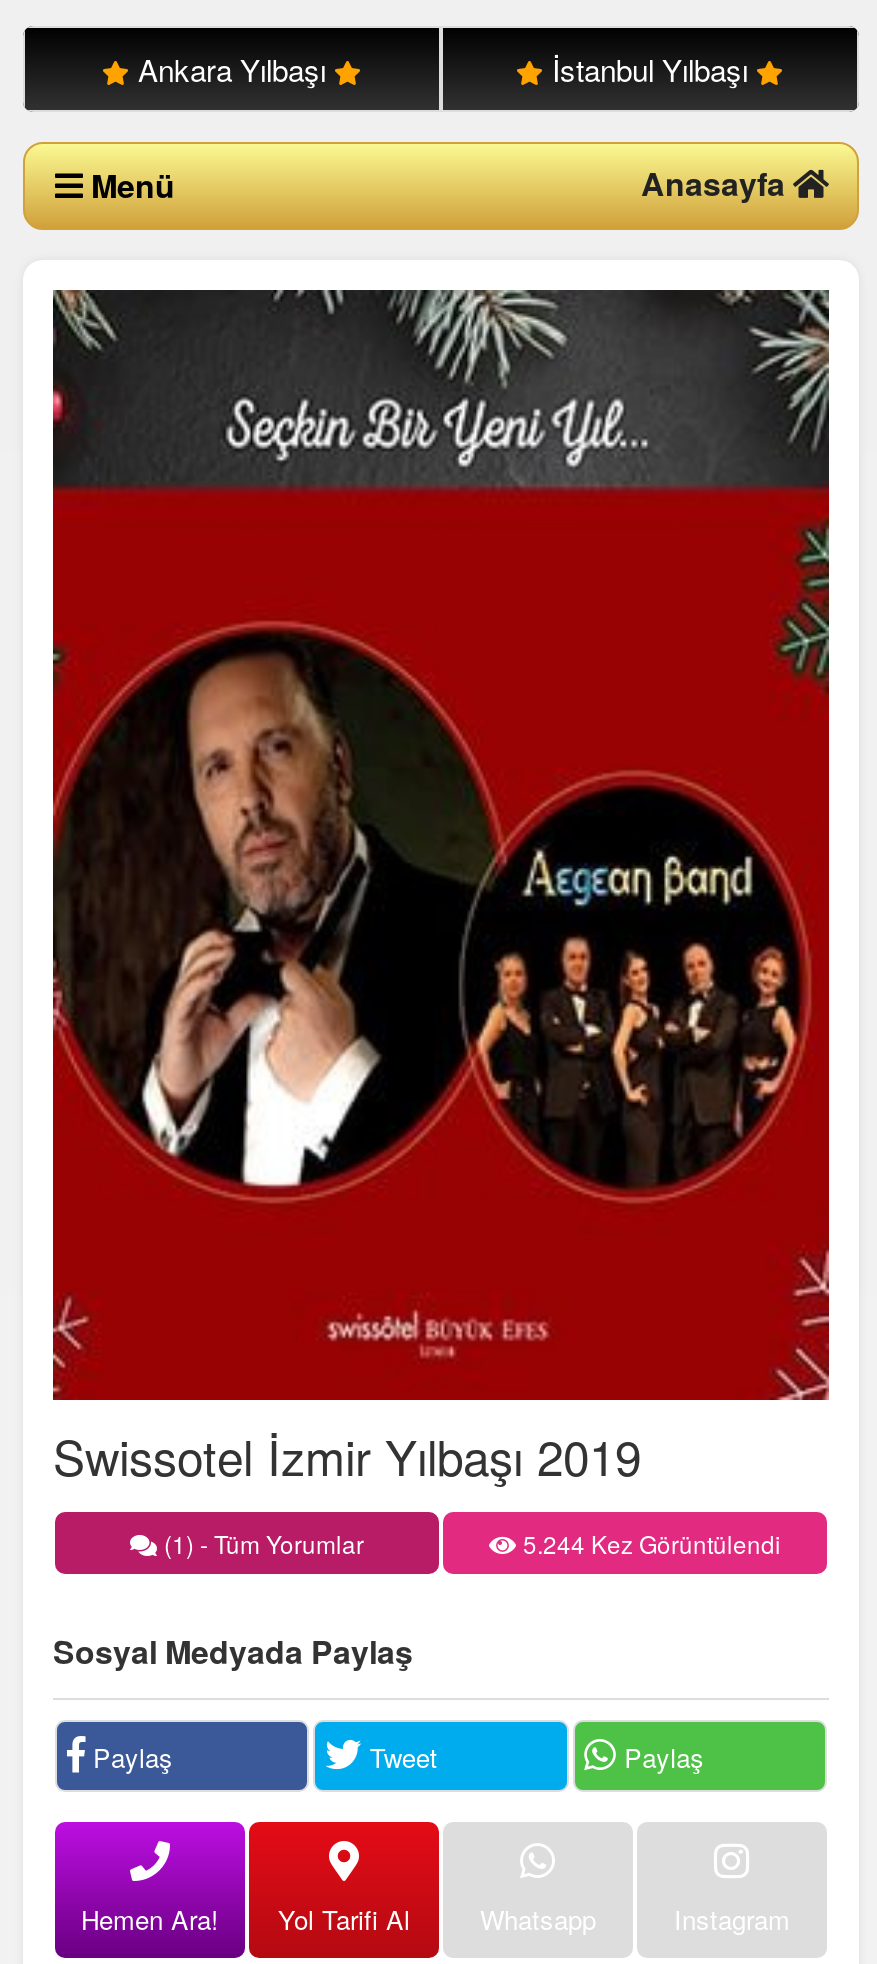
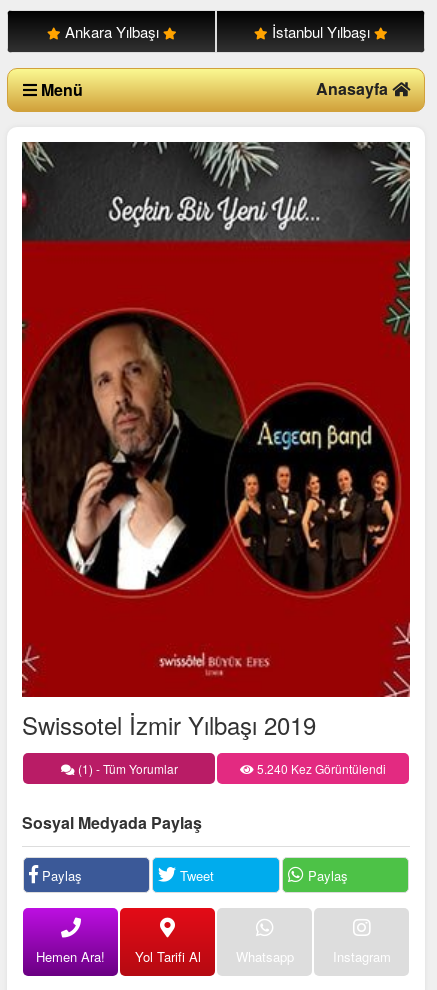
[517,1526,781,1560] 5.244 Kez Görüntülendi -> [254,760,386,777] 5.240 Kez Görüntülendi

